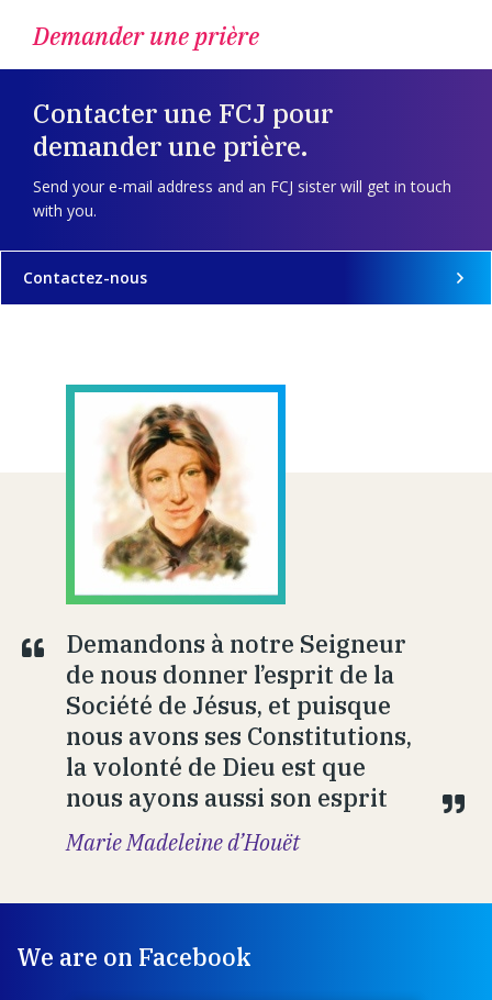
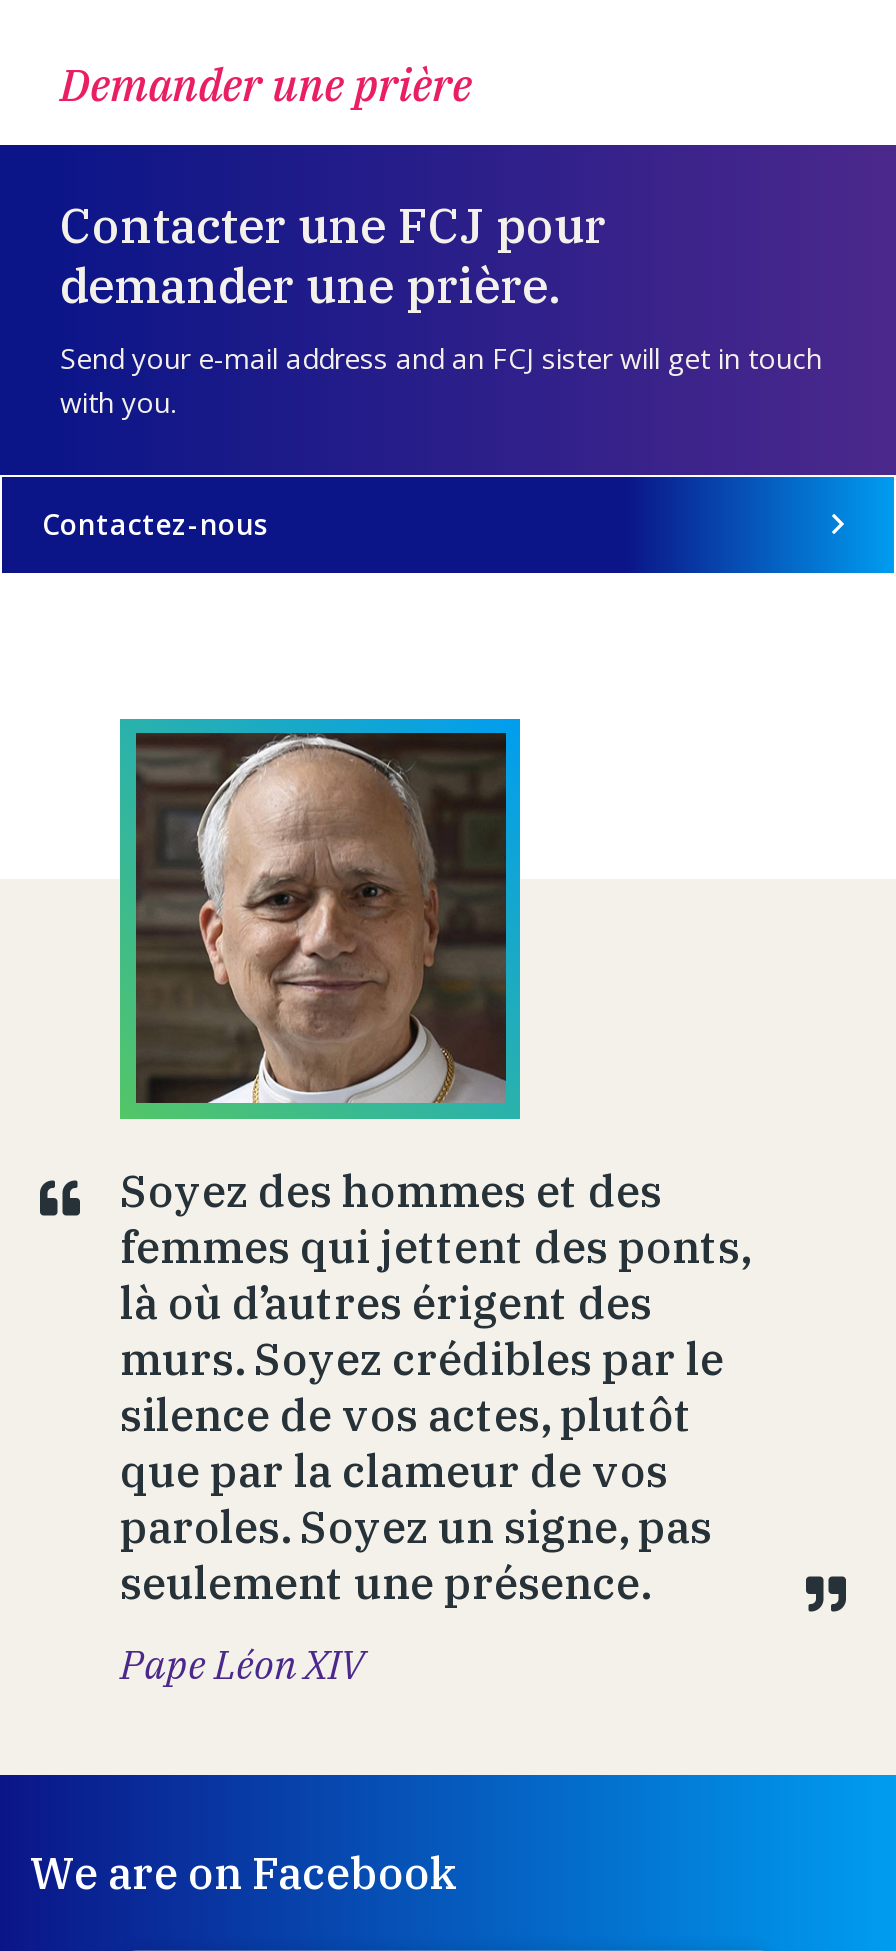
[74,391,279,557] [image] -> [134,731,508,1105] [image]
[66,627,412,857] Demandons à notre Seigneur | de nous donner l’esprit de la | Société de Jésus, et puisque | nous avons ses Constitutions, | la volonté de Dieu est que | nous ayons aussi son esprit | Marie Madeleine d’Houët -> [120,1160,750,1690] Soyez des hommes et des | femmes qui jettent des ponts, | là où d’autres érigent des | murs. Soyez crédibles par le | silence de vos actes, plutôt | que par la clameur de vos | paroles. Soyez un signe, pas | seulement une présence. | Pape Léon XIV

